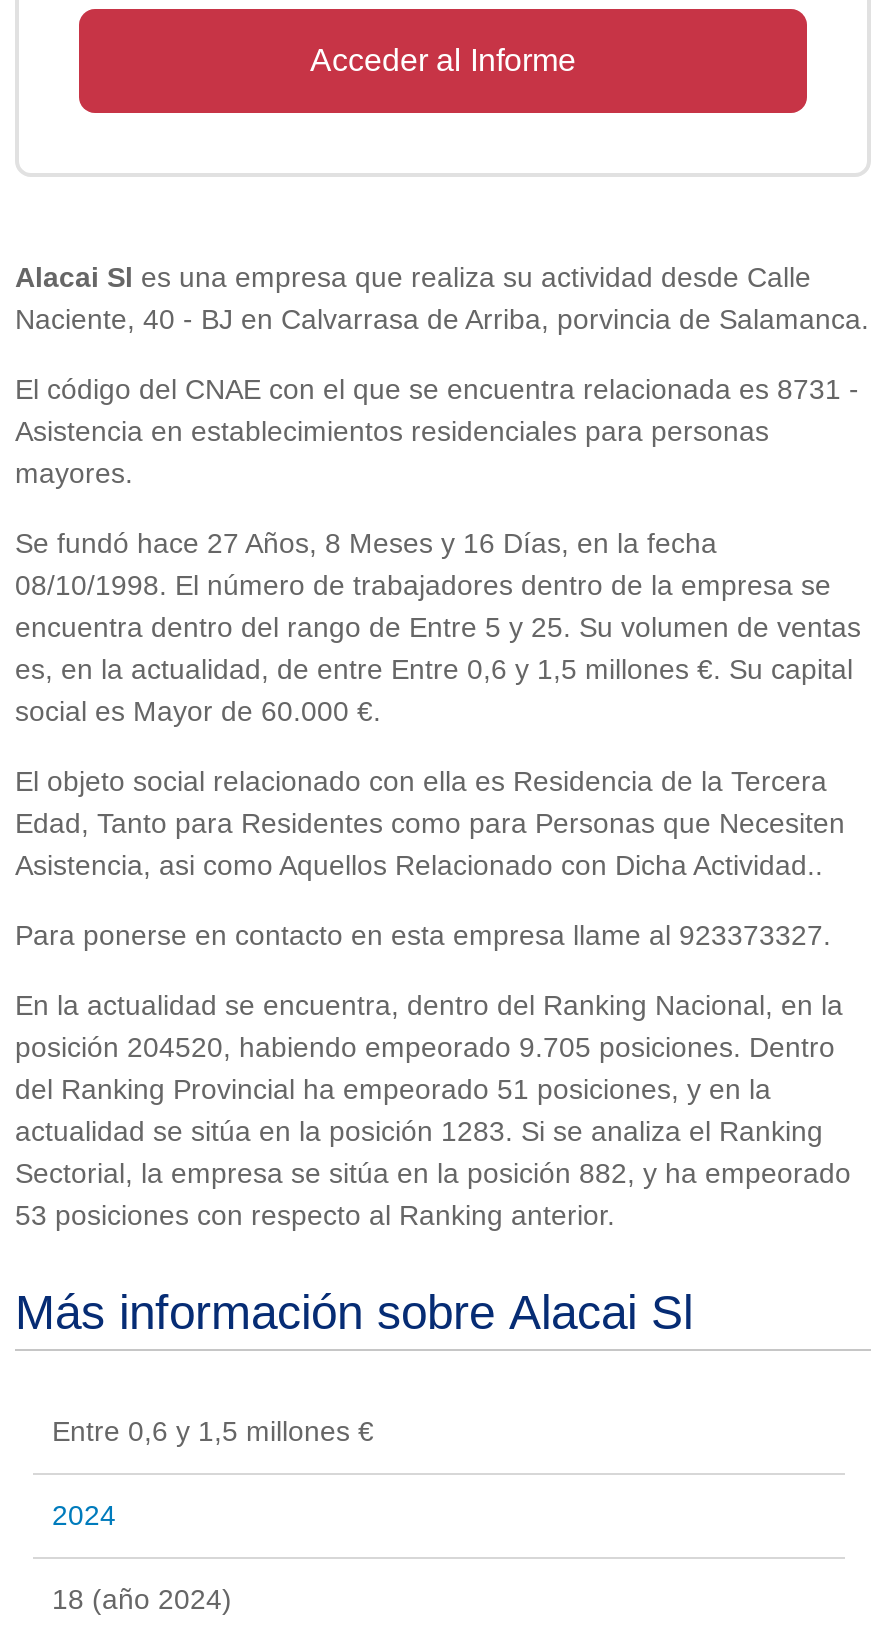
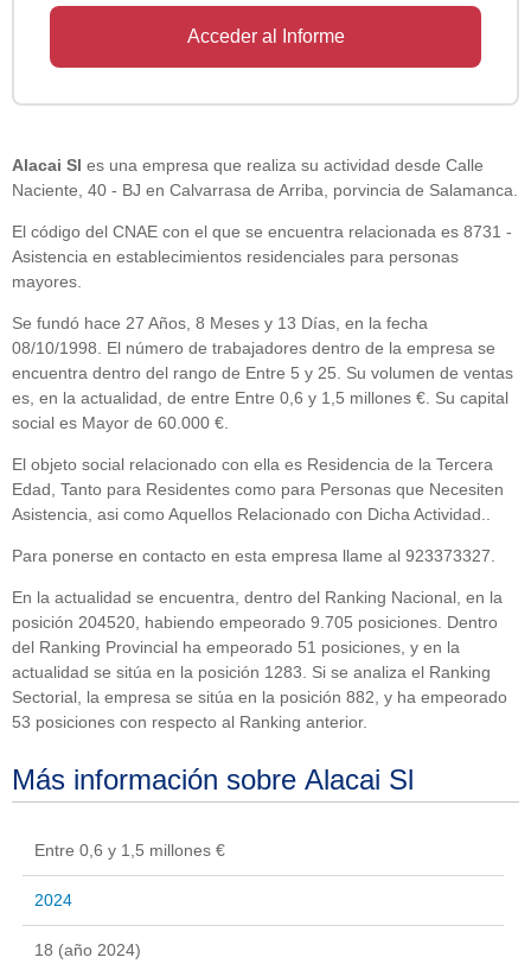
[15,527,717,559] Se fundó hace 27 Años, 8 Meses y 16 Días, en la fecha -> [12,313,428,332] Se fundó hace 27 Años, 8 Meses y 13 Días, en la fecha

